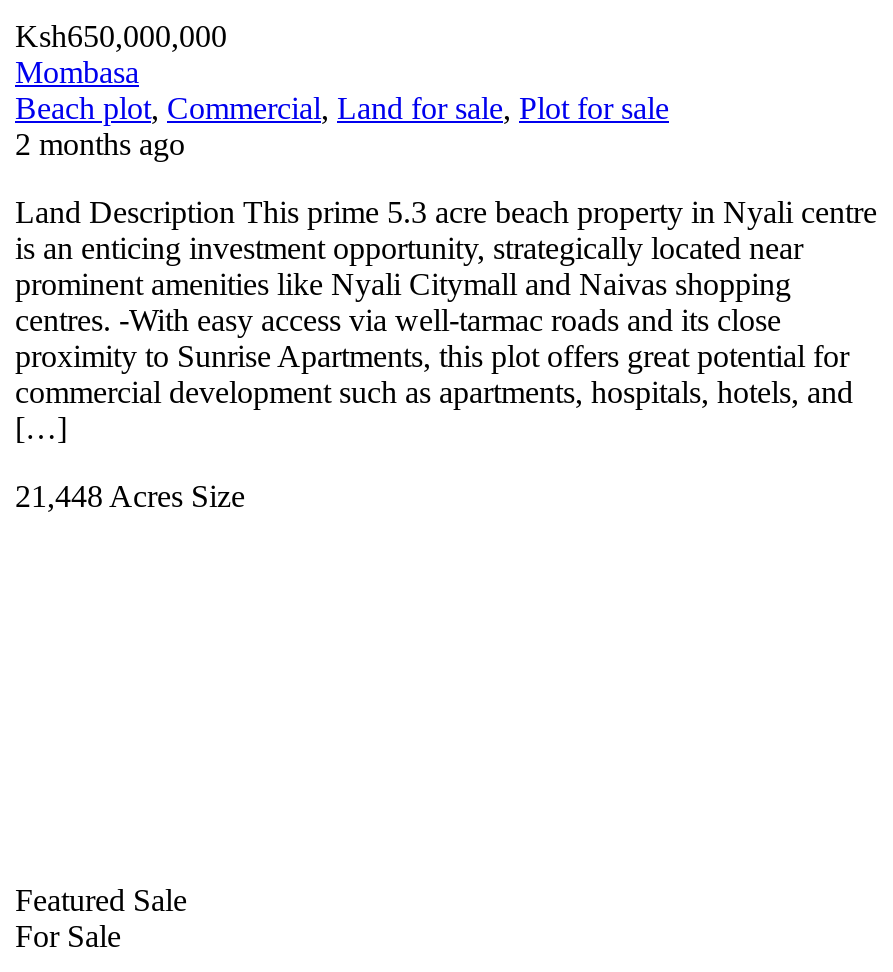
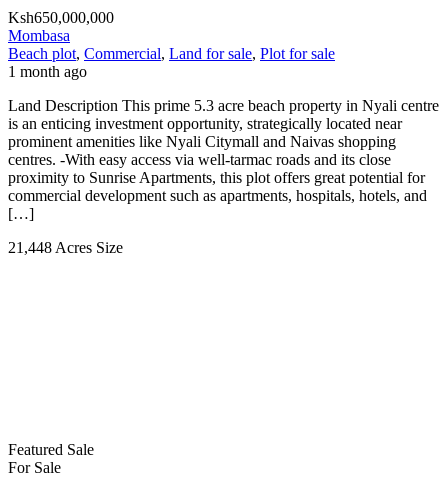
[15,127,185,161] 2 months ago -> [8,63,87,80] 1 month ago

